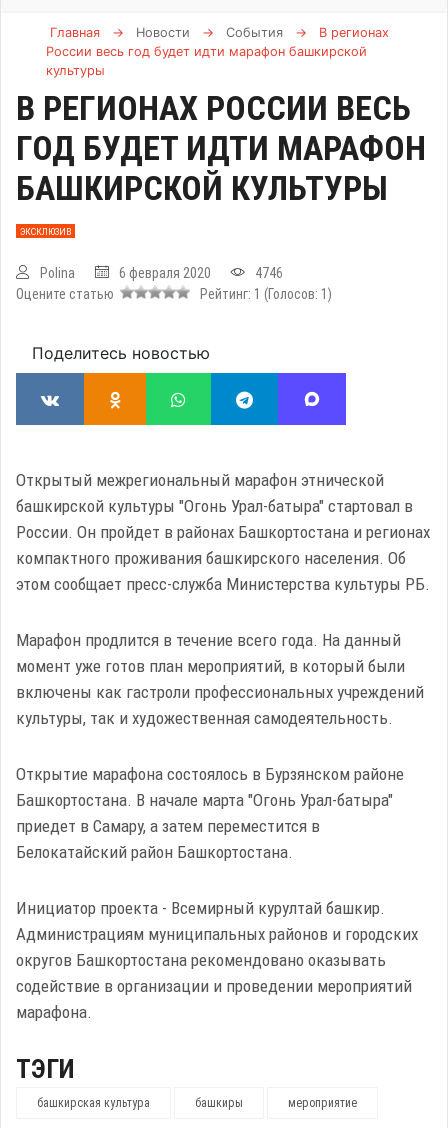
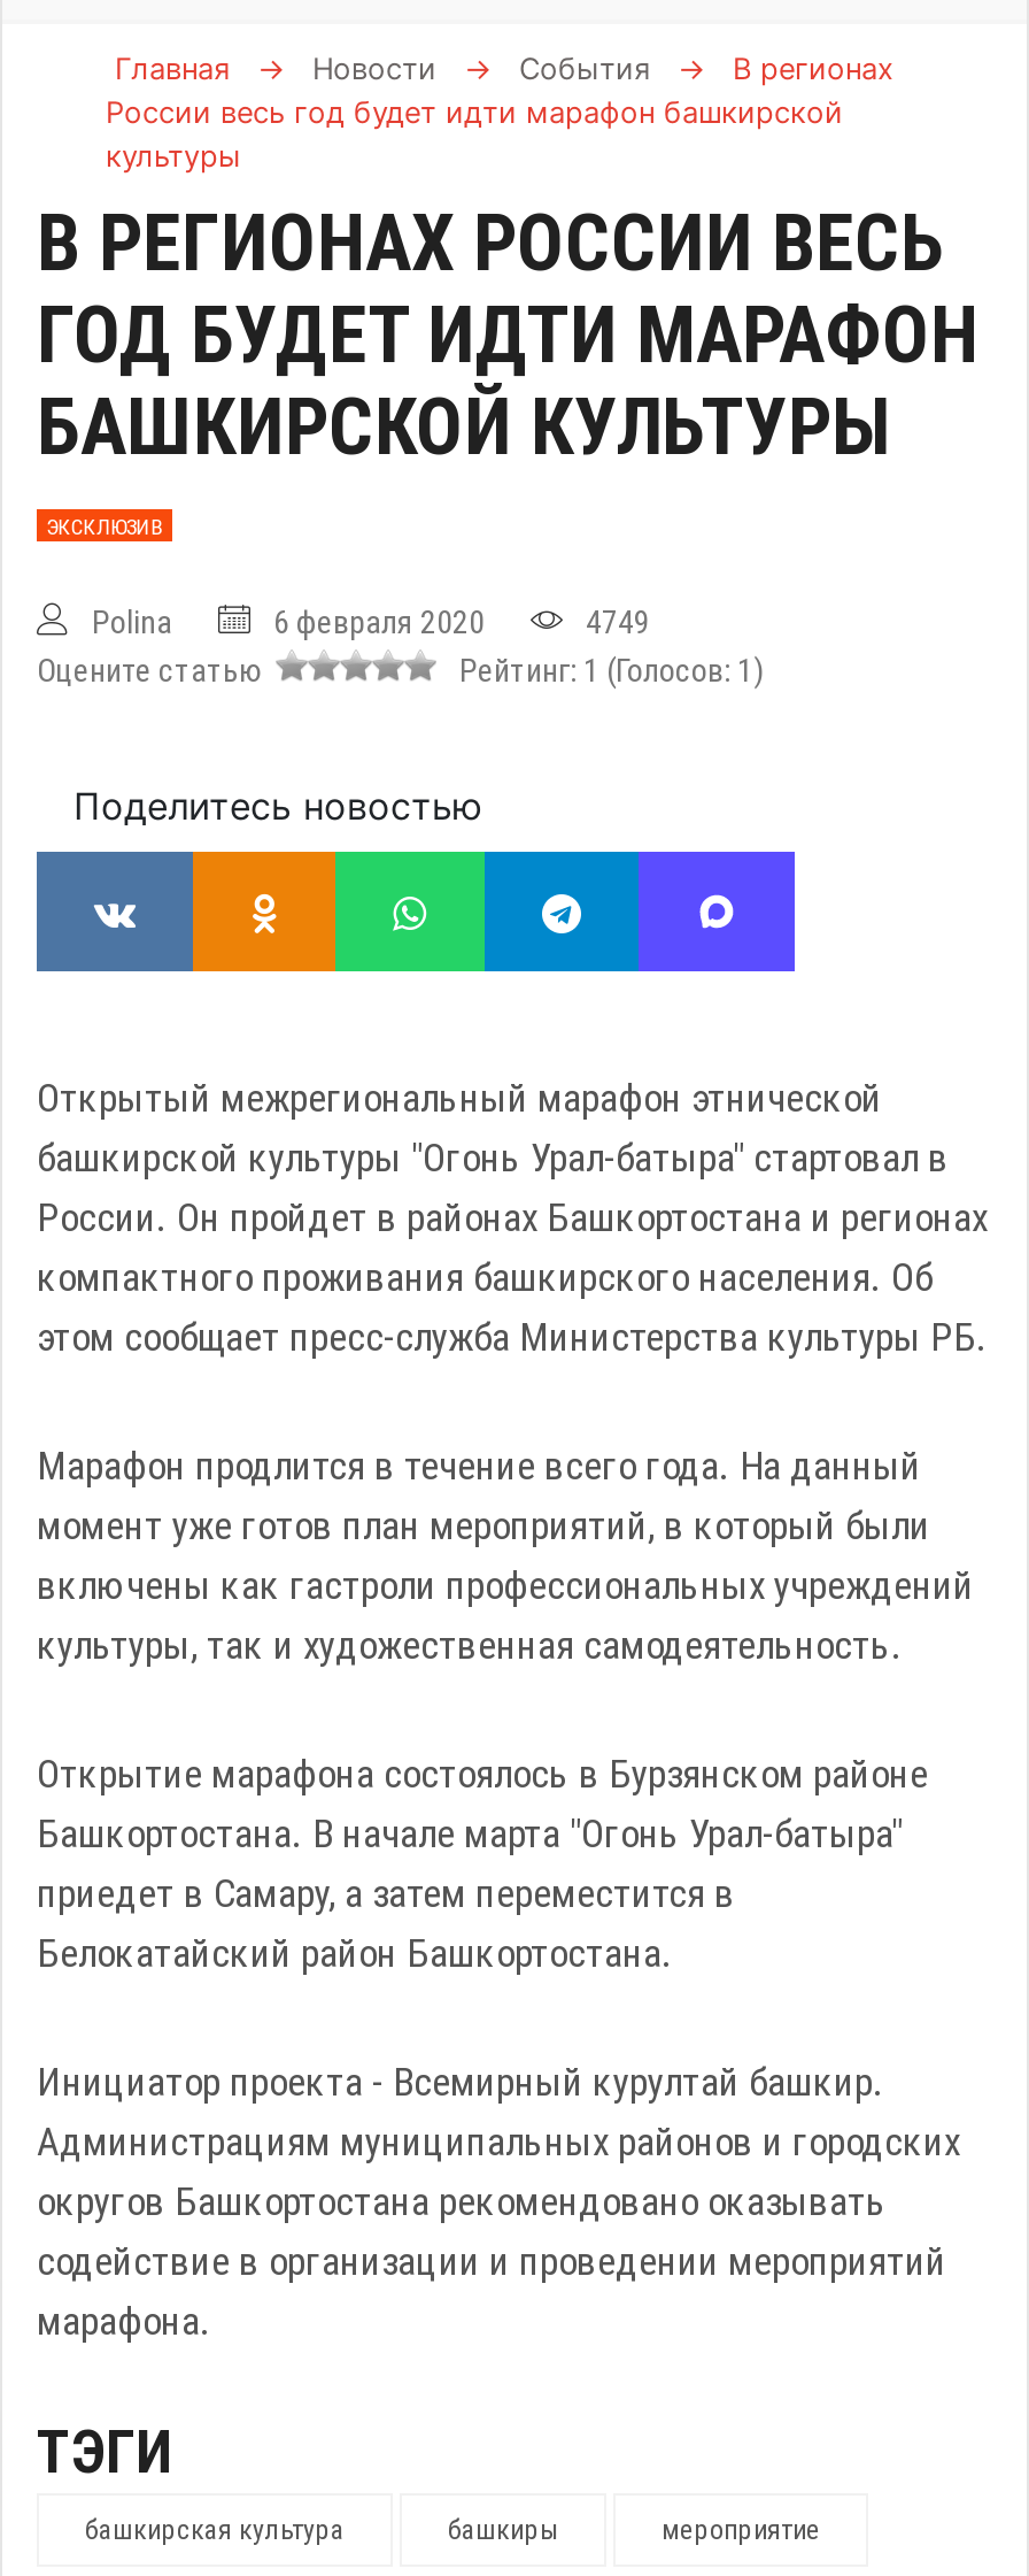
[255,265,283,281] 4746 -> [586,603,650,640] 4749

